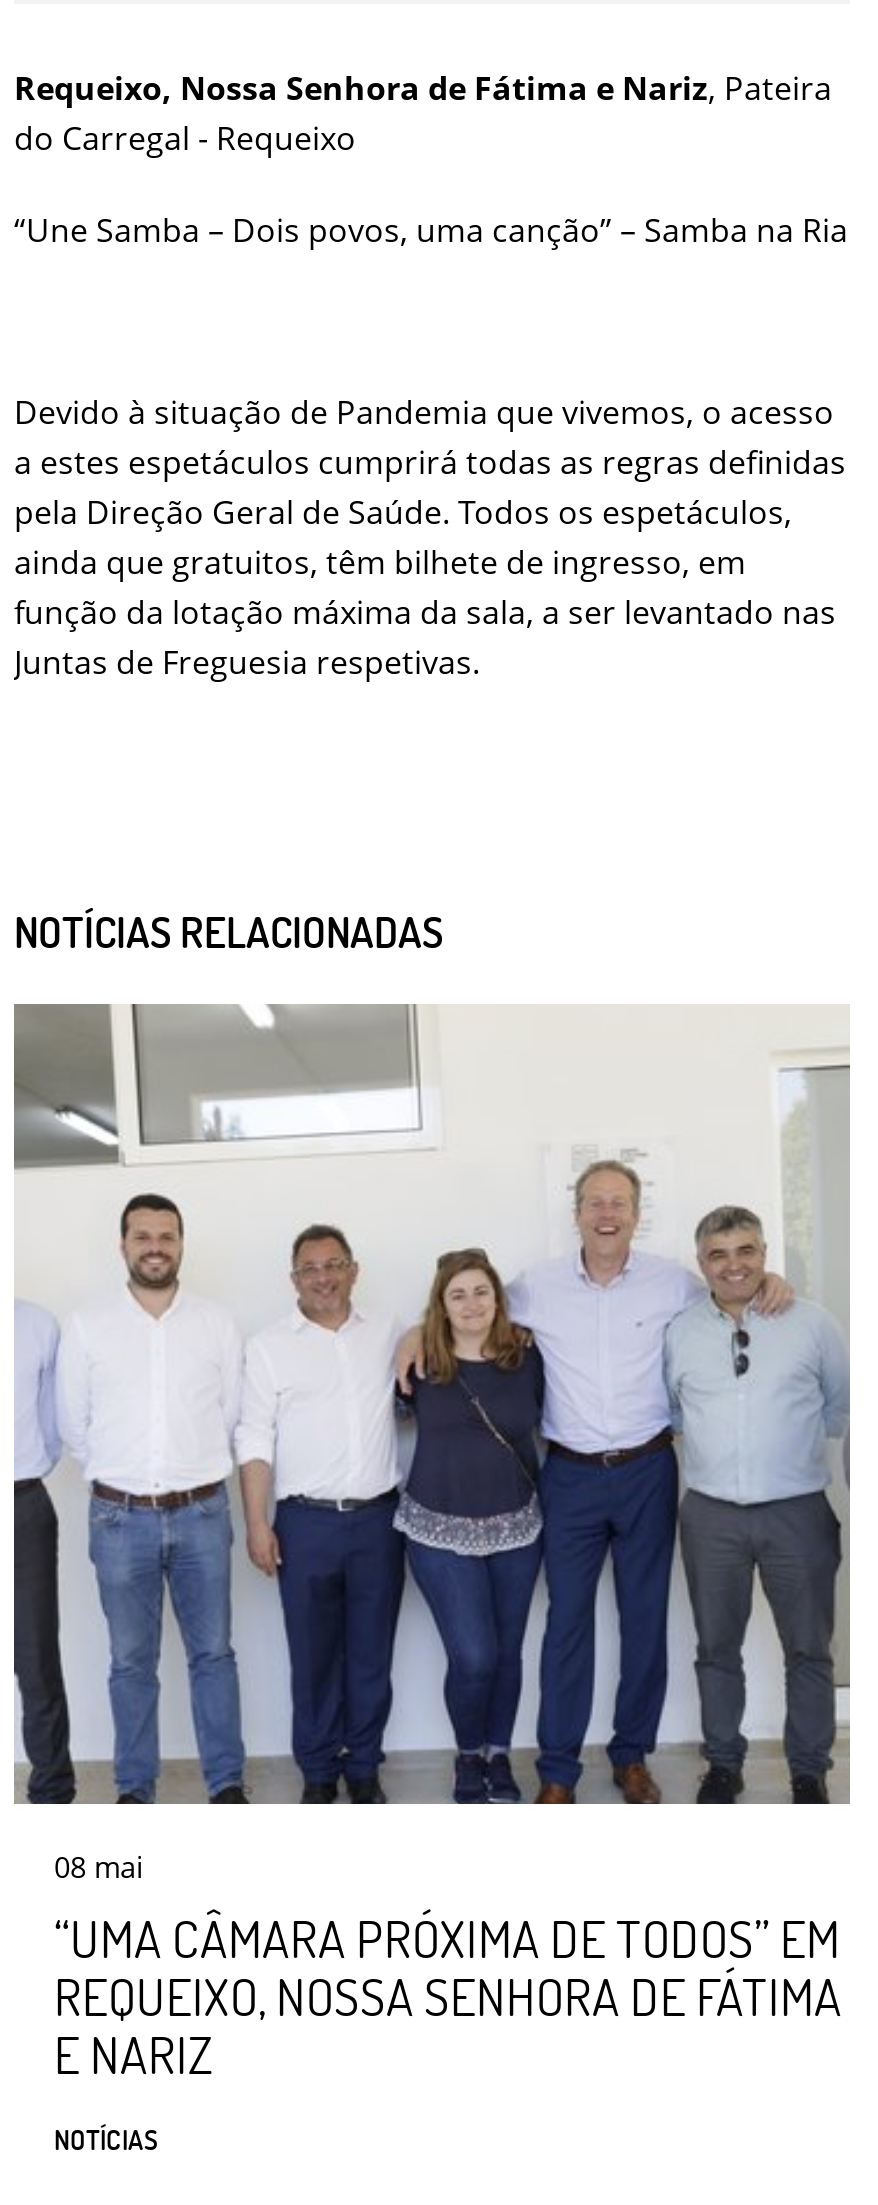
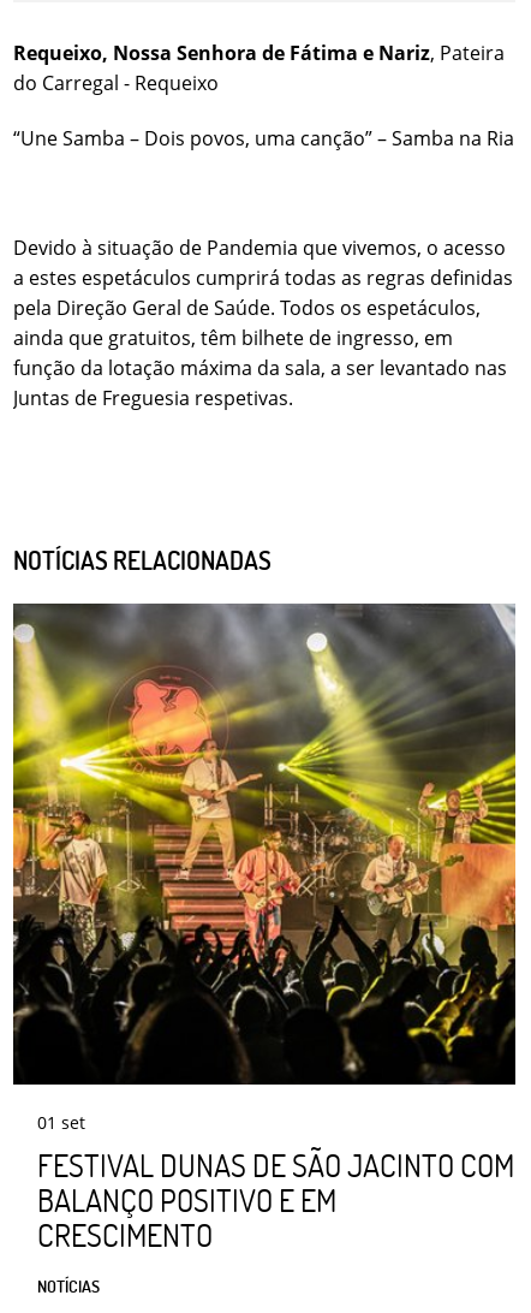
[12,1004,852,2086] [image] | 08 mai | “UMA CÂMARA PRÓXIMA DE TODOS” EM | REQUEIXO, NOSSA SENHORA DE FÁTIMA | E NARIZ -> [12,602,517,1254] [image] | 01 set | FESTIVAL DUNAS DE SÃO JACINTO COM | BALANÇO POSITIVO E EM | CRESCIMENTO

